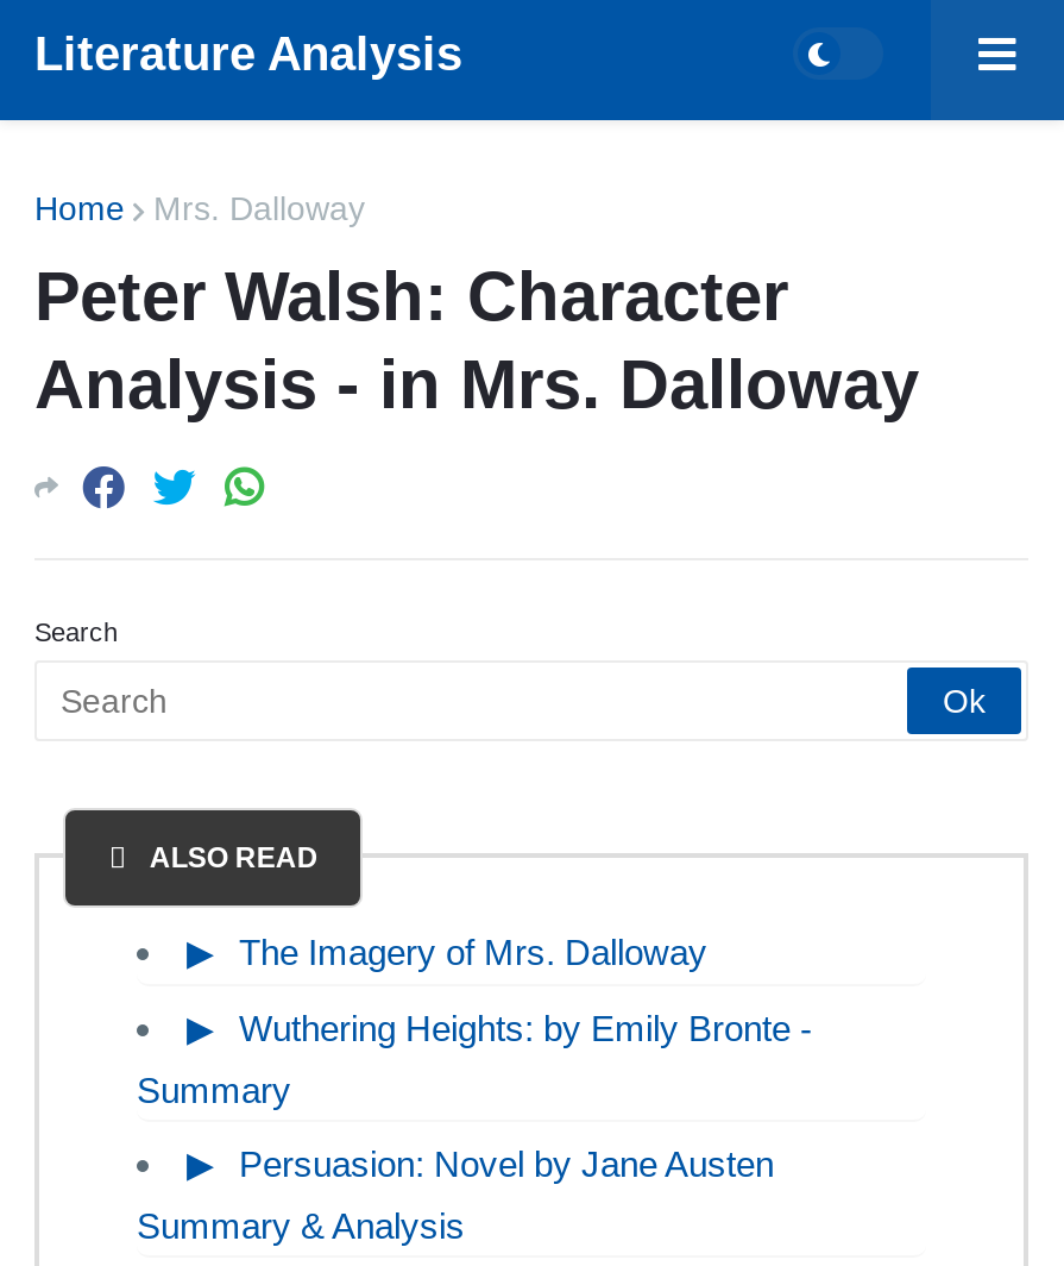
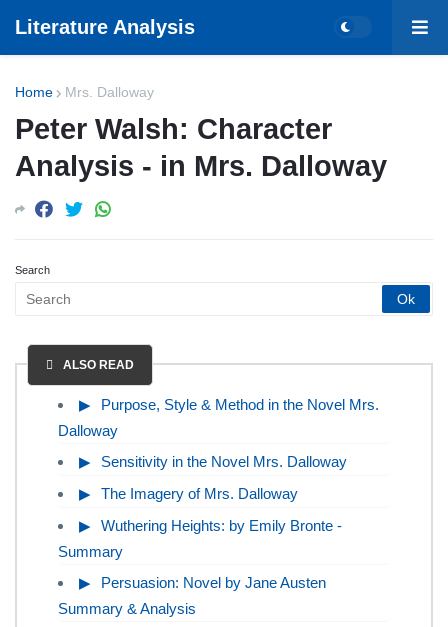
none -> [58,396,379,470] Purpose, Style & Method in the Novel Mrs. | Dalloway | Sensitivity in the Novel Mrs. Dalloway

